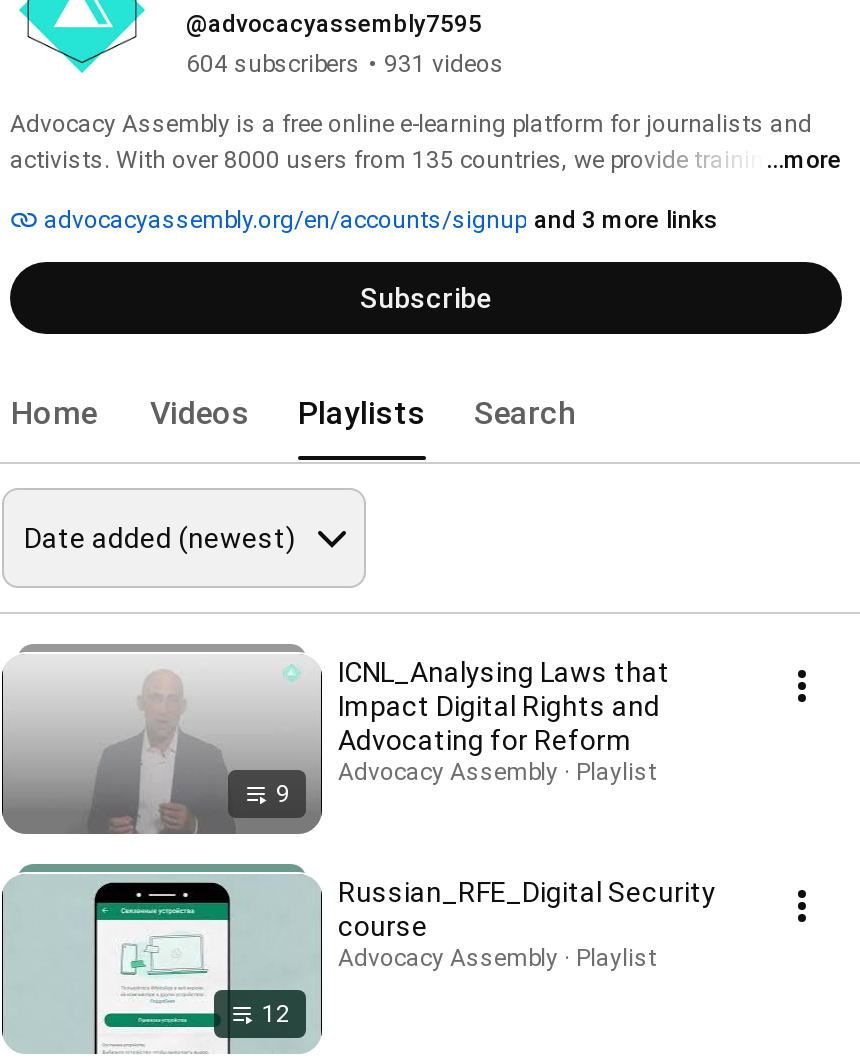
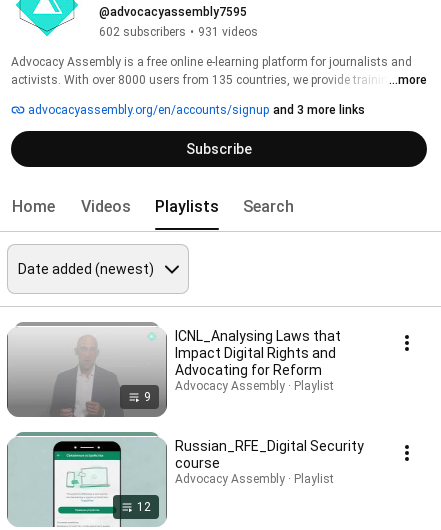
[186,50,504,78] 604 subscribers • 931 videos -> [99,25,258,39] 602 subscribers • 931 videos

